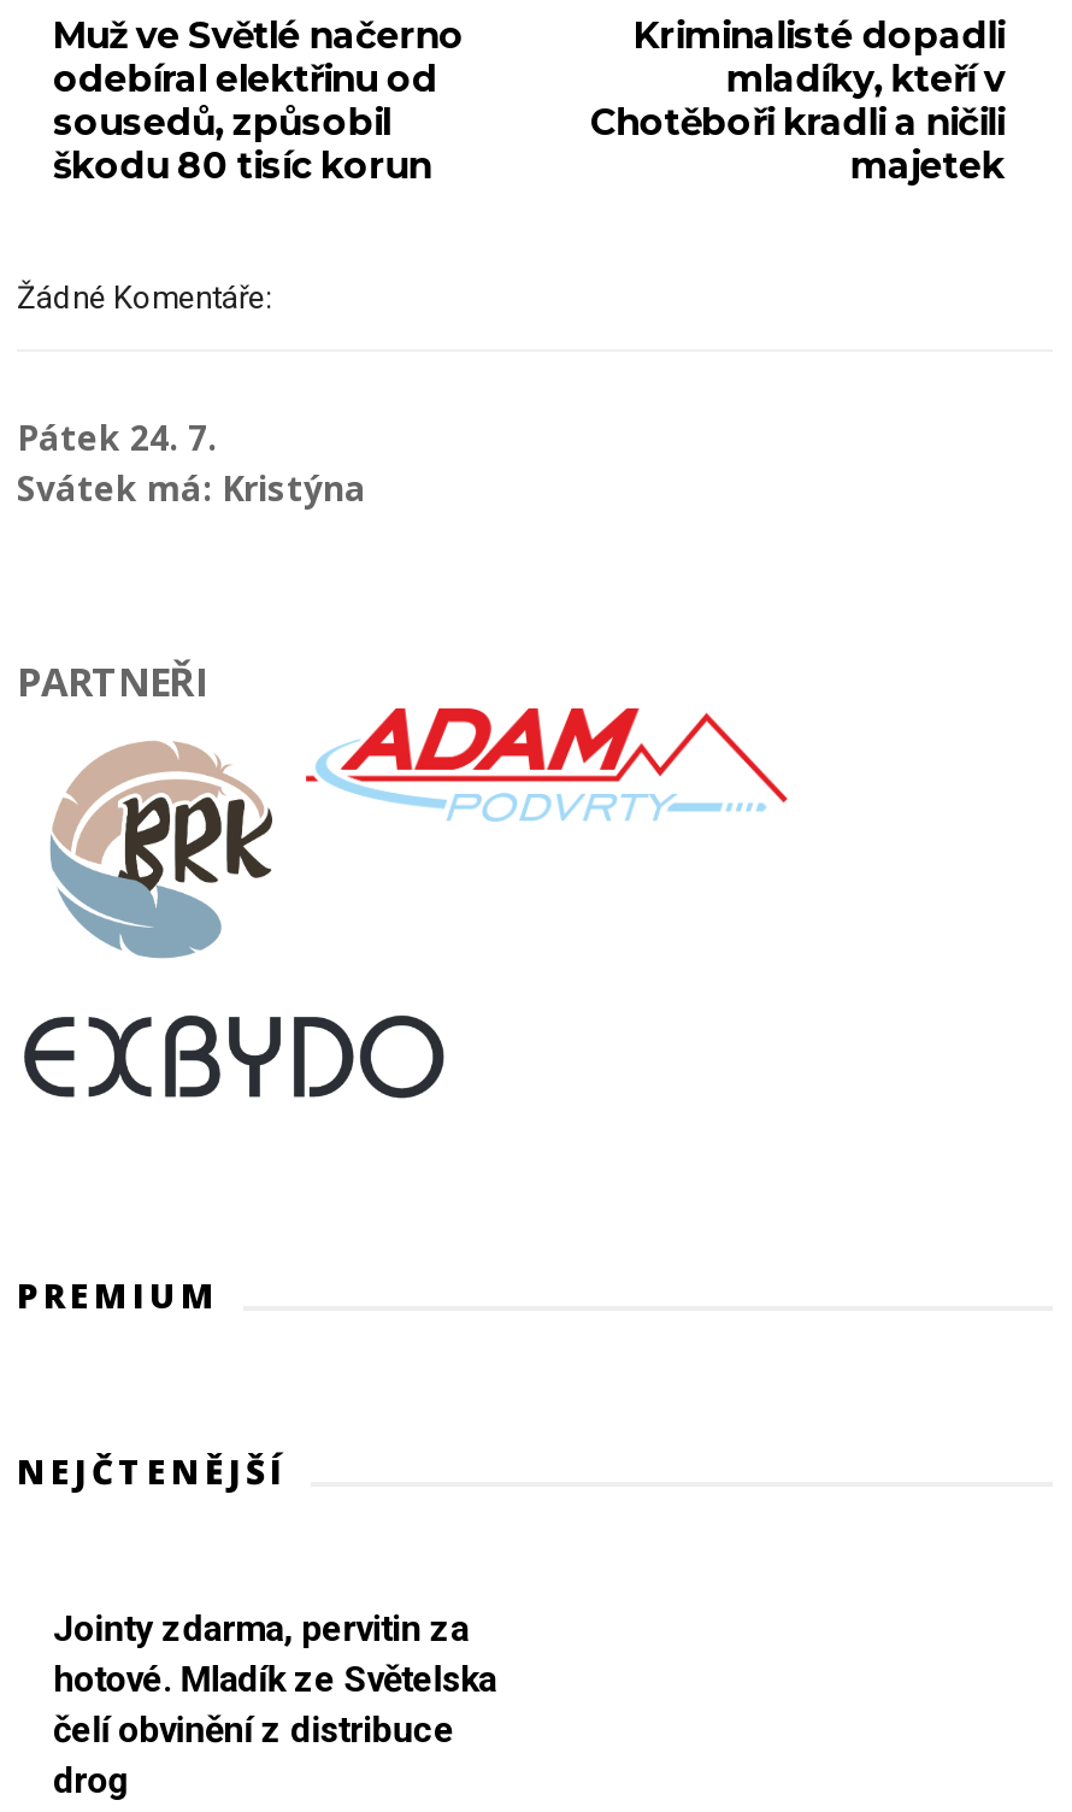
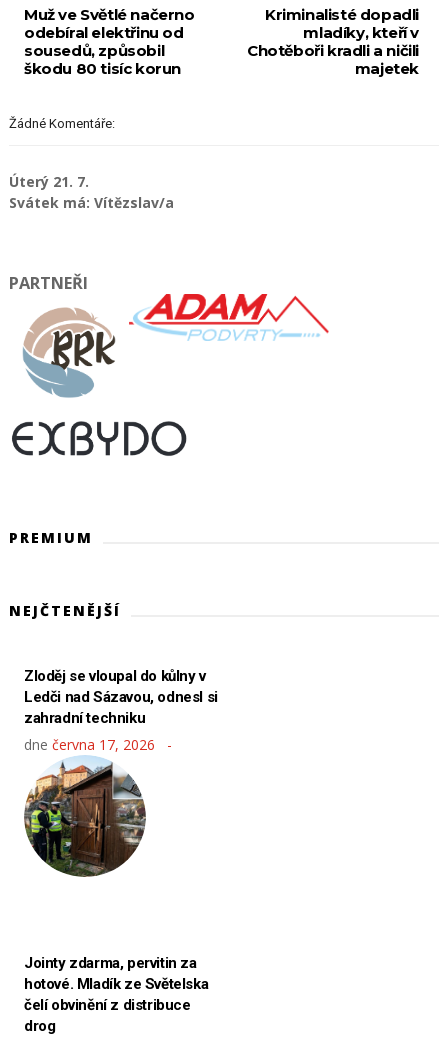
[17,413,366,510] Pátek 24. 7. | Svátek má: Kristýna -> [9,171,174,211] Úterý 21. 7. | Svátek má: Vítězslav/a
none -> [23,762,147,878] [image]
none -> [24,667,218,754] Zloděj se vloupal do kůlny v | Ledči nad Sázavou, odnesl si | zahradní techniku | dne června 17, 2026

